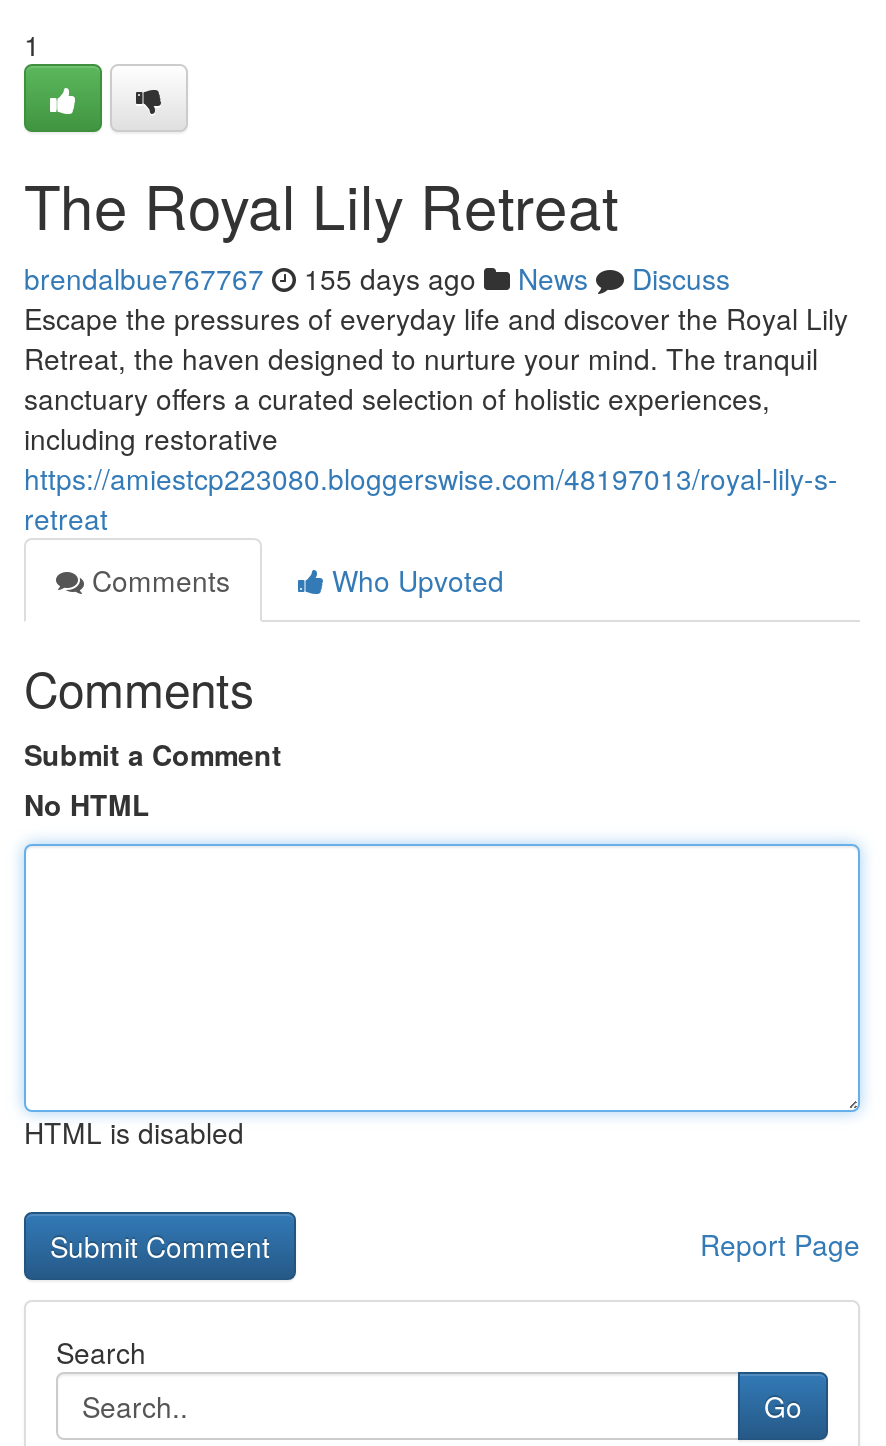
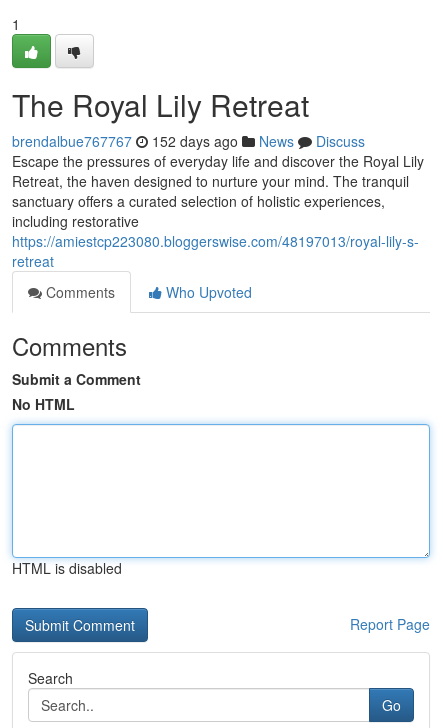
[24,258,730,298] brendalbue767767 155 days ago News Discuss -> [12,131,365,151] brendalbue767767 152 days ago News Discuss

